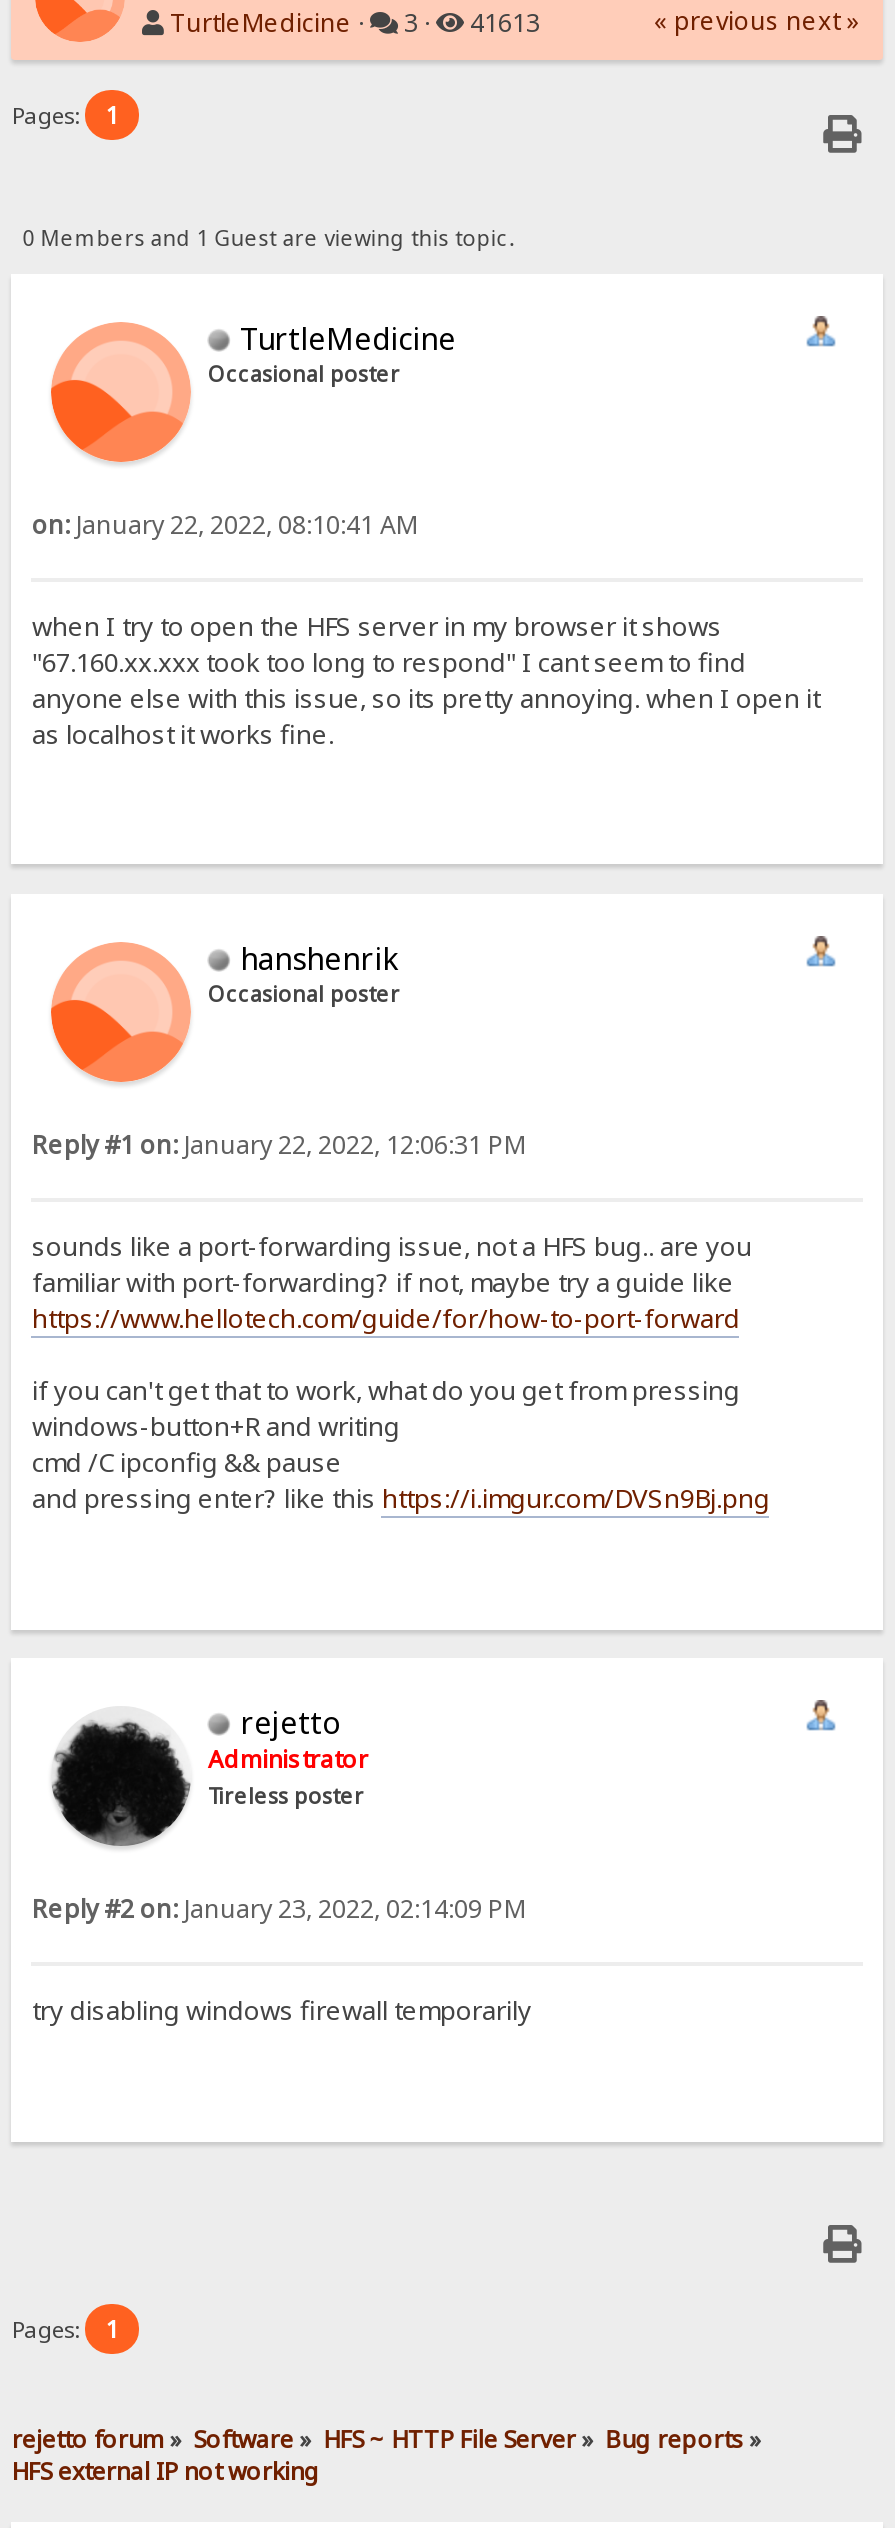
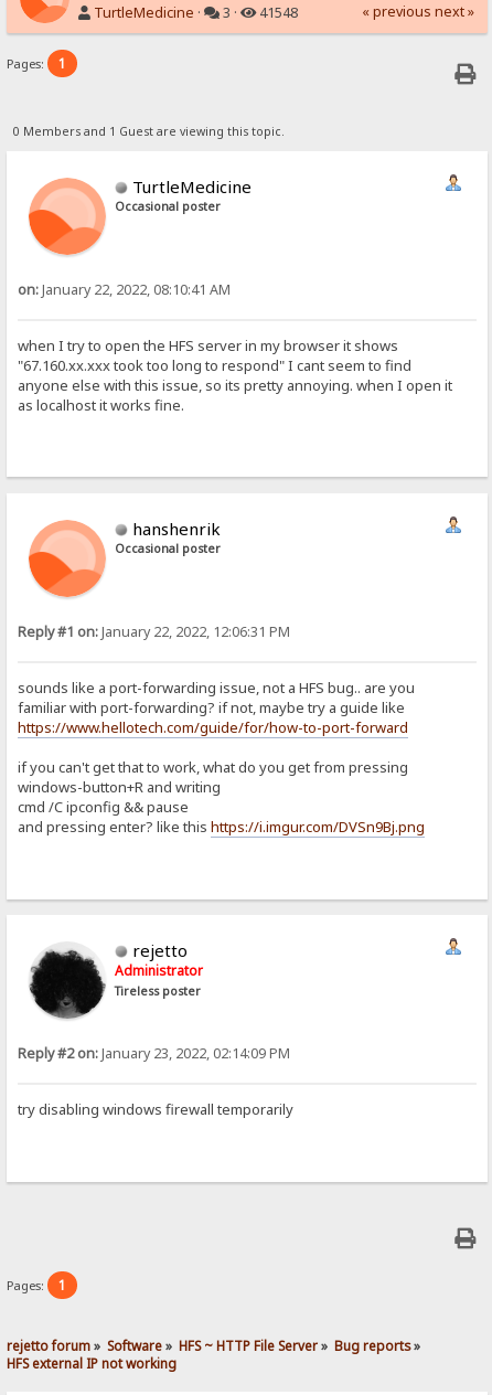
[464,6,540,40] 41613 -> [256,3,298,22] 41548

